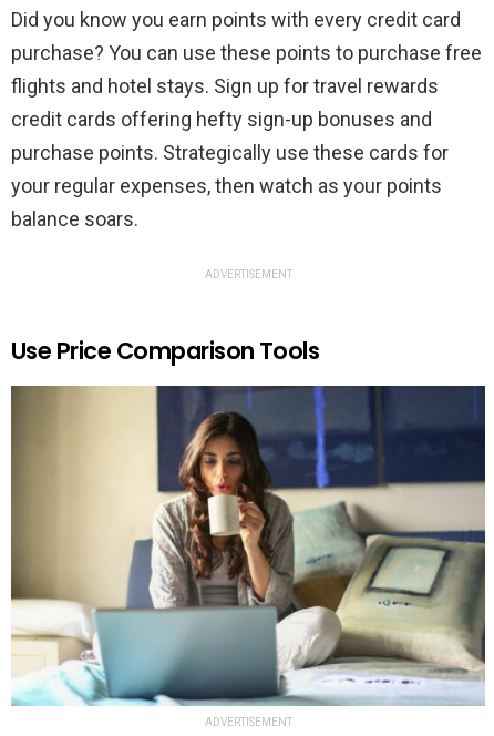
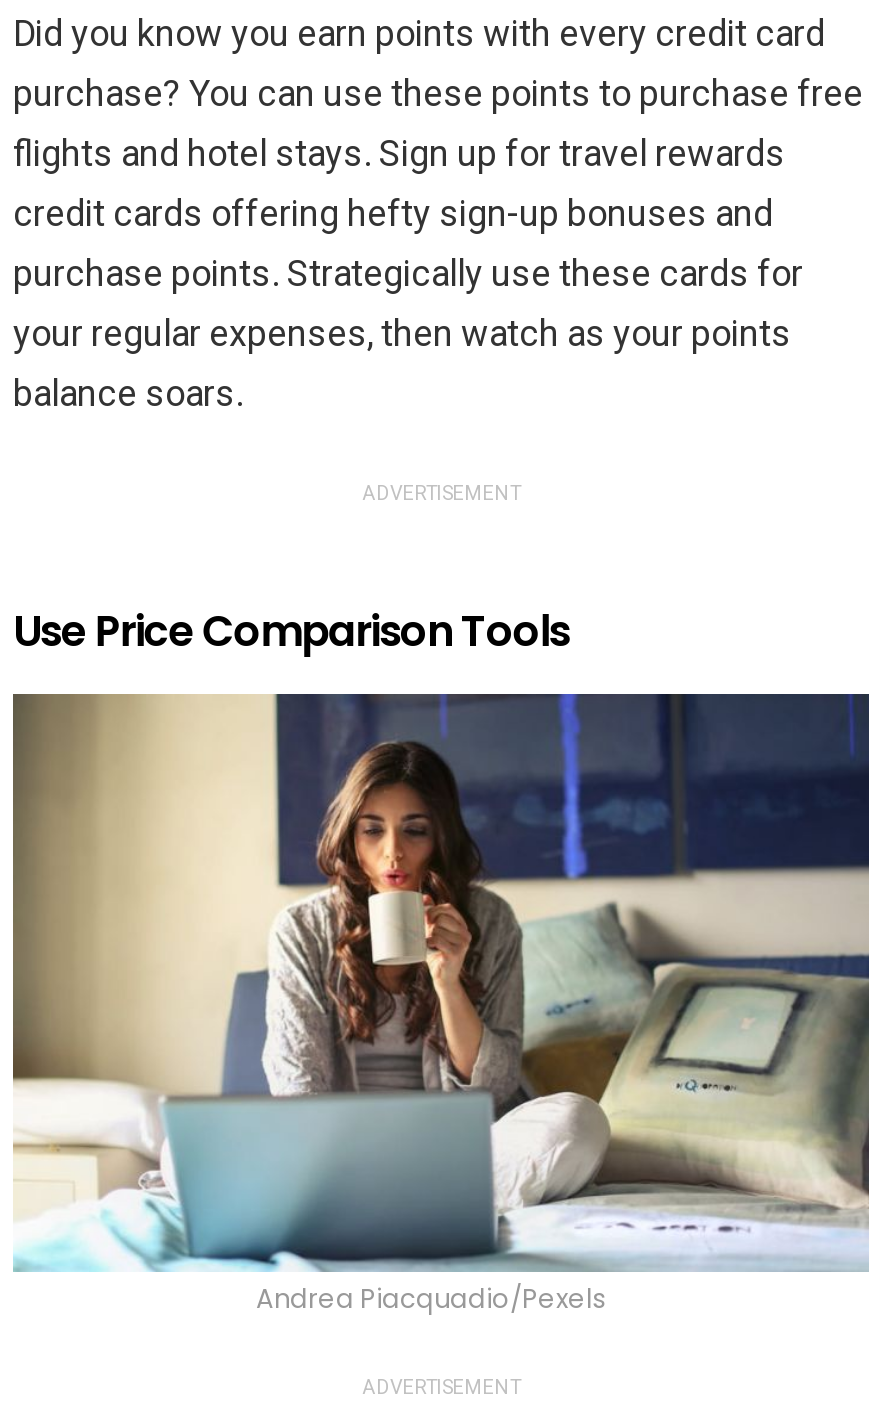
none -> [256,1280,606,1318] Andrea Piacquadio/Pexels

